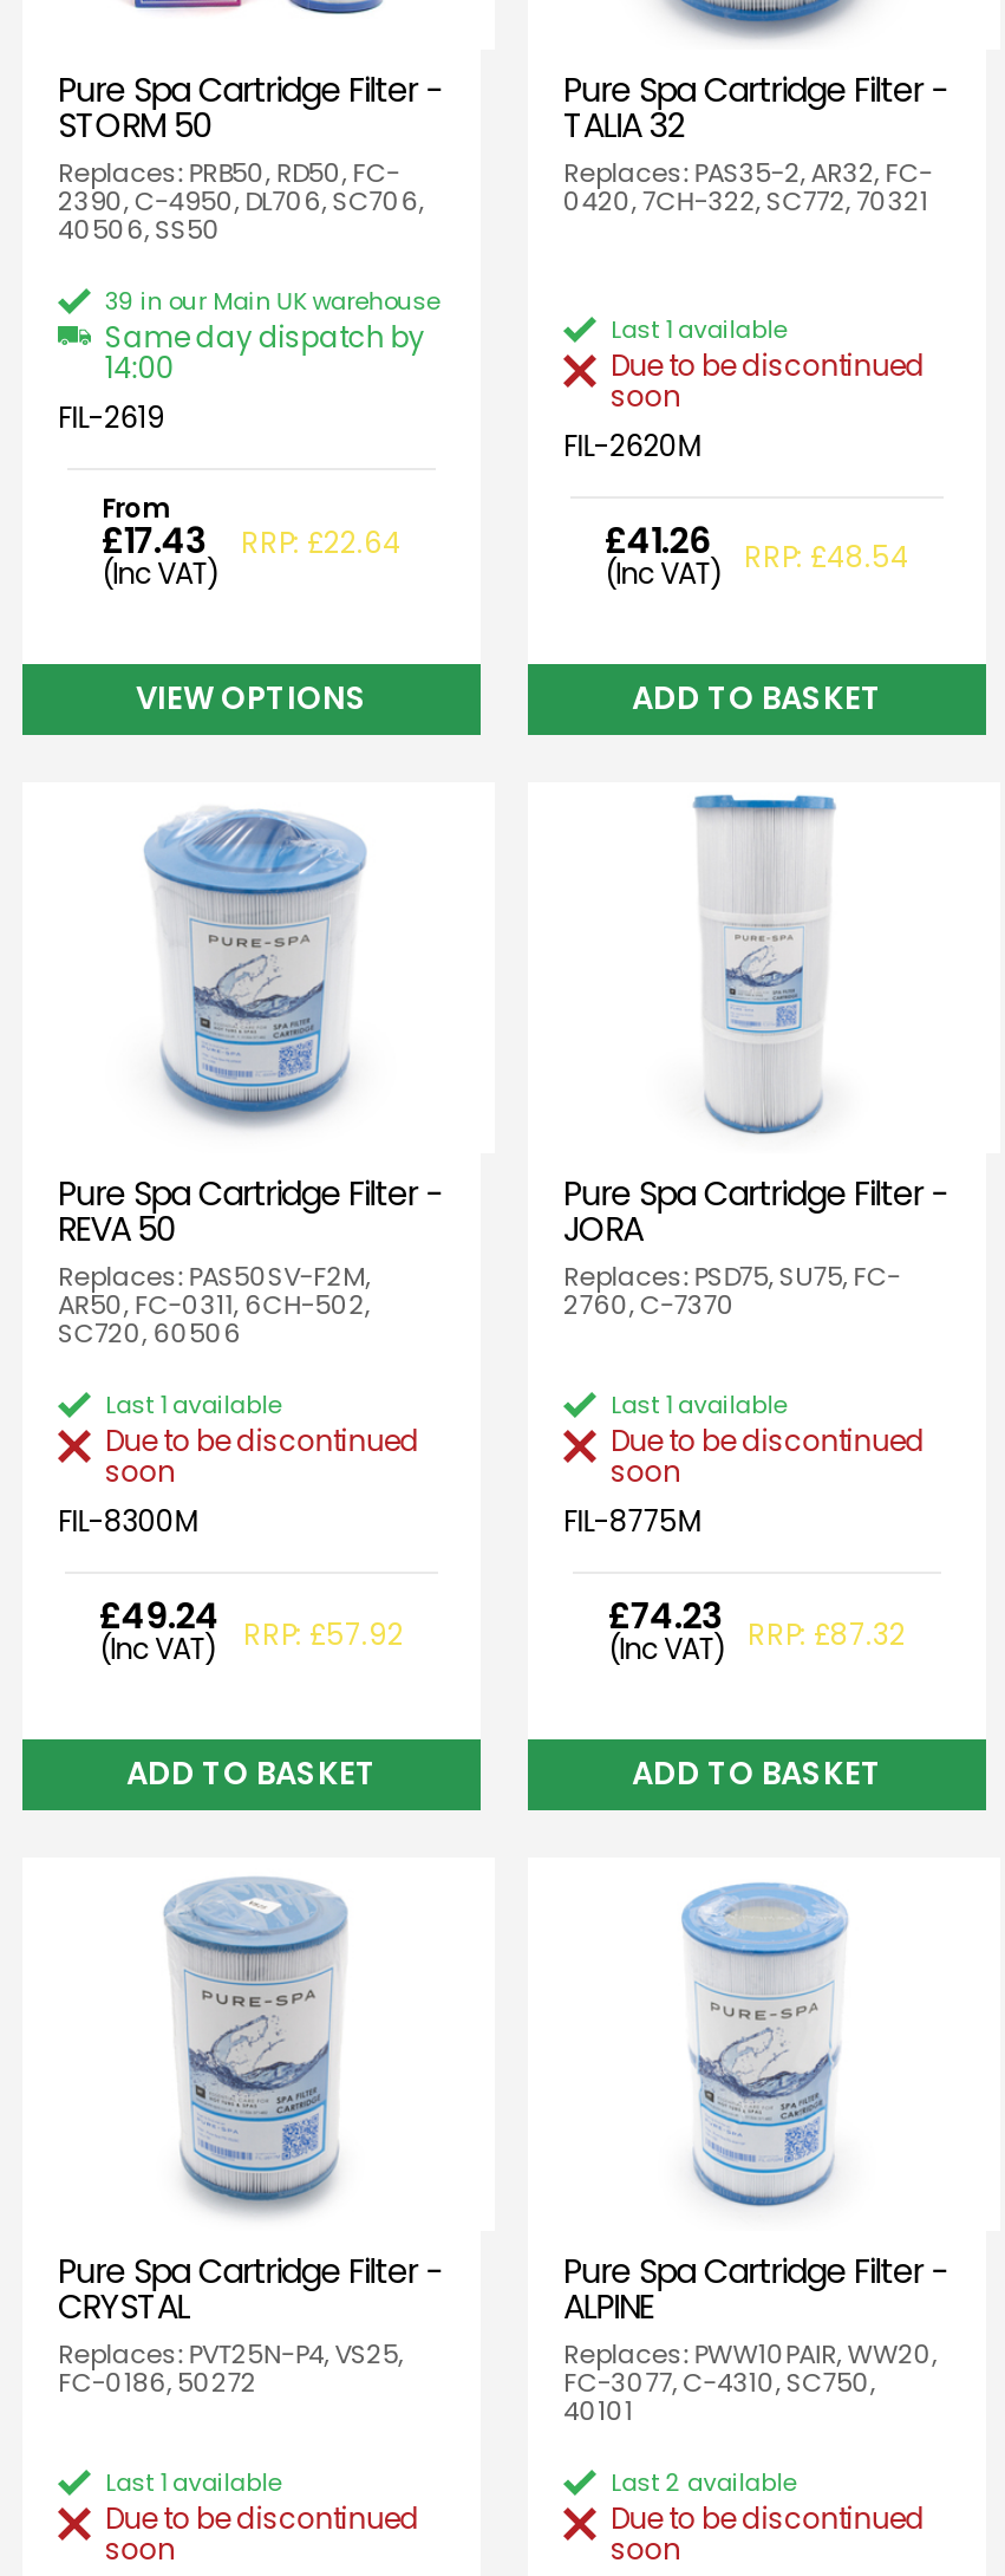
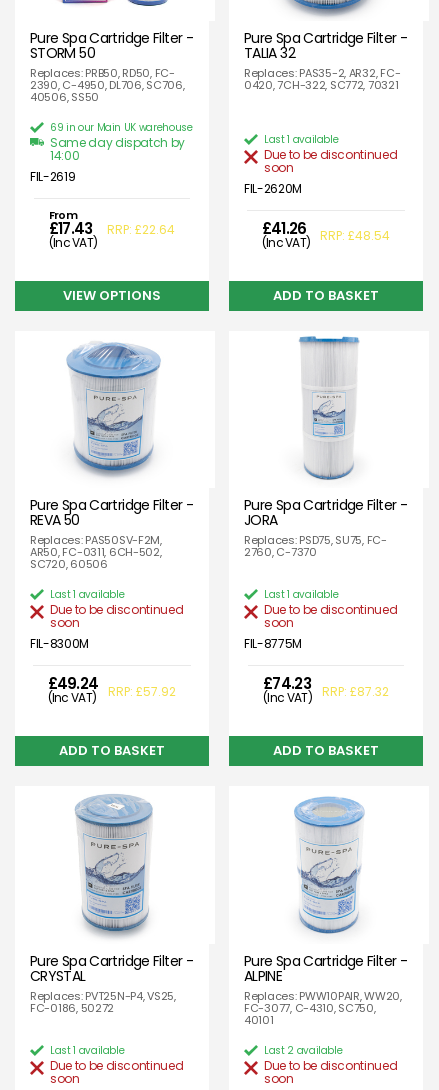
[105,283,440,319] 39 in our Main UK warehouse -> [50,120,193,135] 69 in our Main UK warehouse

